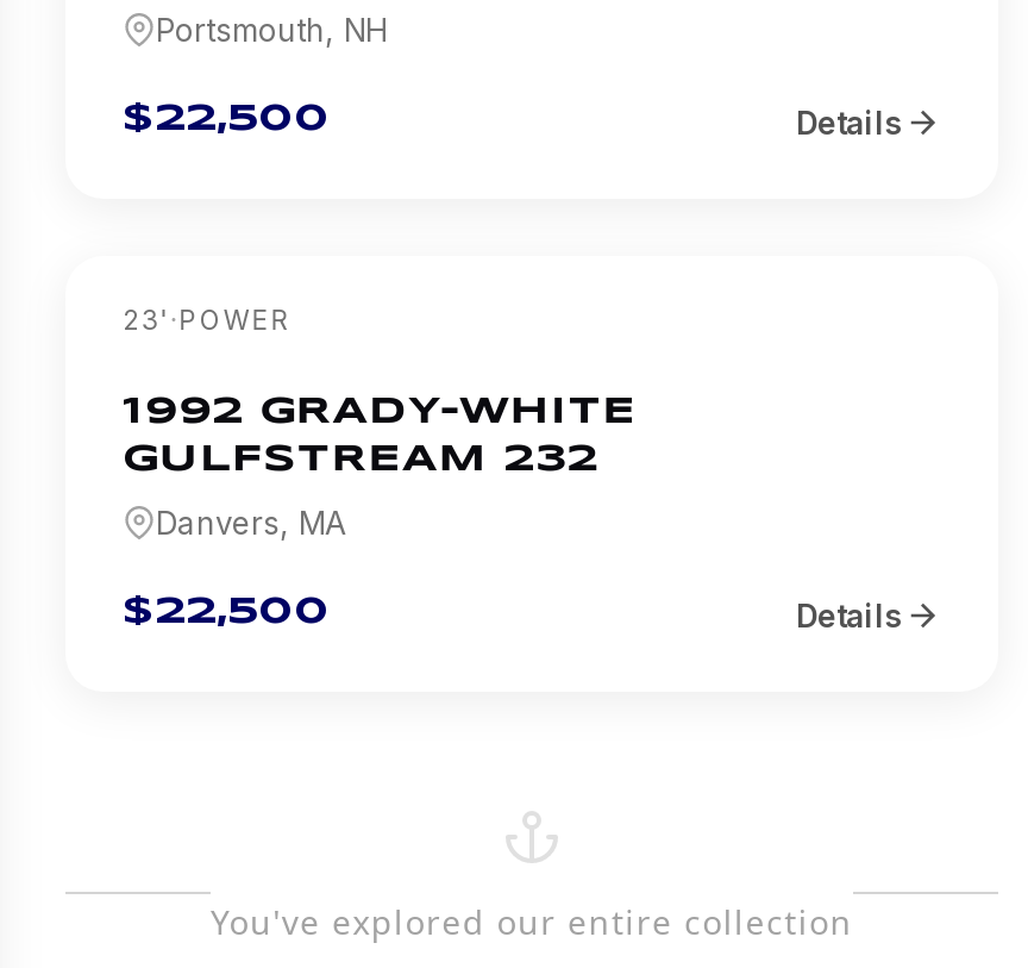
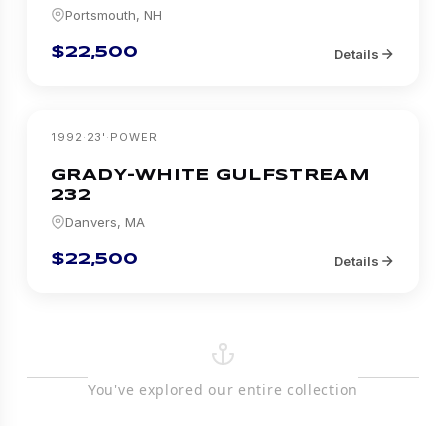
[123,304,292,337] 23 ' · POWER -> [51,130,158,144] 1992 · 23 ' · POWER
[123,394,637,477] 1992 GRADY-WHITE | GULFSTREAM 232 -> [51,168,370,203] GRADY-WHITE GULFSTREAM | 232

